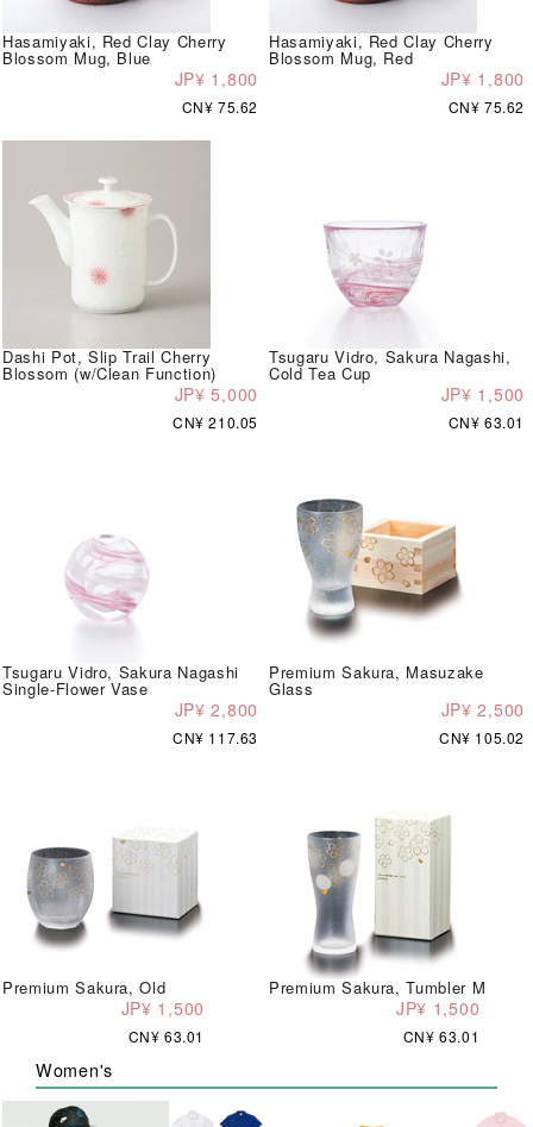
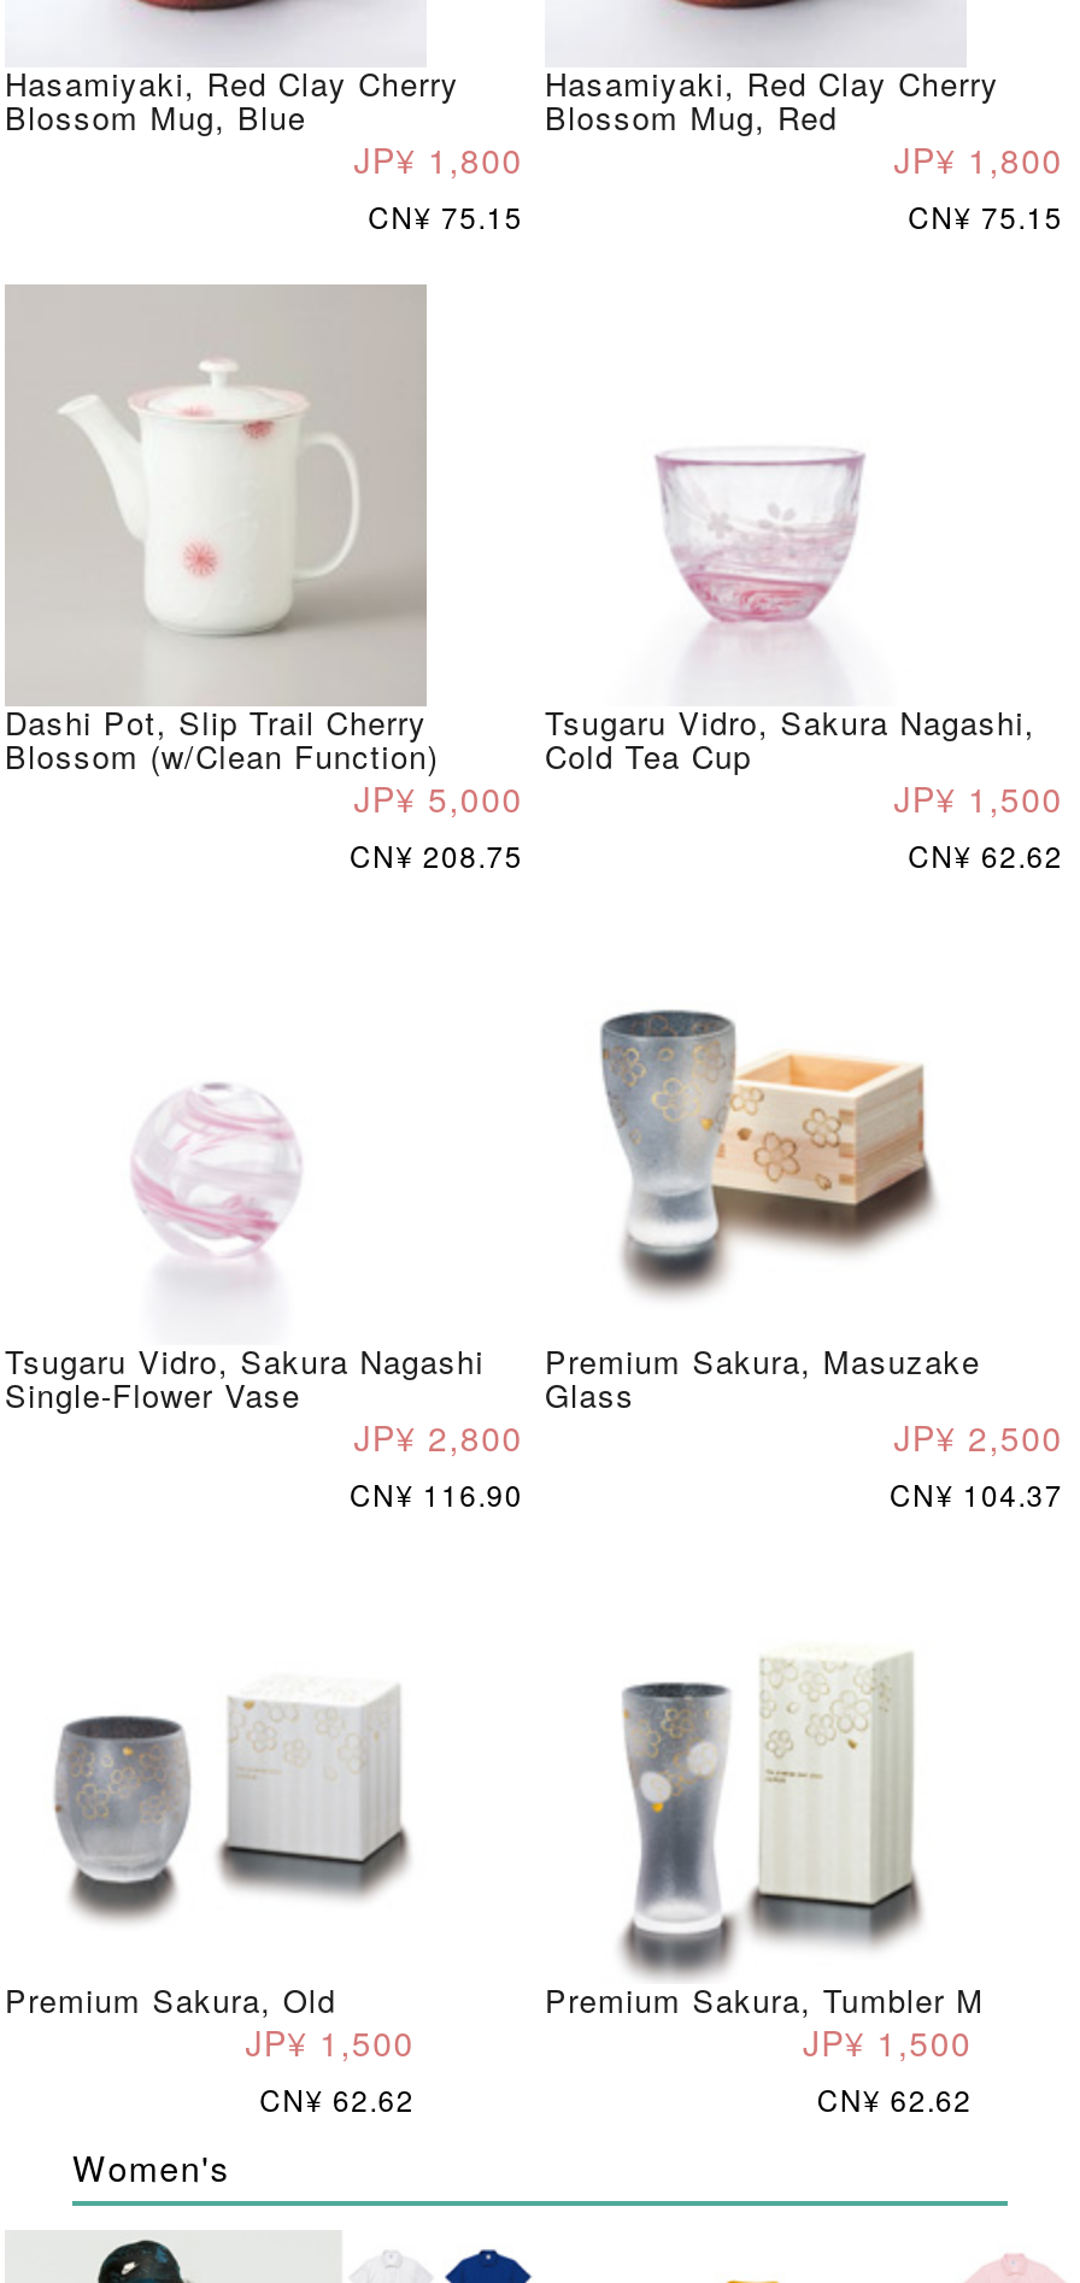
[182,96,258,116] CN¥ 75.62 -> [368,194,523,235] CN¥ 75.15
[448,96,525,116] CN¥ 75.62 -> [908,194,1063,235] CN¥ 75.15
[173,411,258,431] CN¥ 210.05 -> [350,833,523,874] CN¥ 208.75
[448,411,525,431] CN¥ 63.01 -> [908,833,1063,874] CN¥ 62.62
[173,727,258,747] CN¥ 117.63 -> [350,1472,523,1513] CN¥ 116.90
[439,727,525,747] CN¥ 105.02 -> [890,1472,1063,1513] CN¥ 104.37
[128,1025,205,1045] CN¥ 63.01 -> [259,2077,415,2118] CN¥ 62.62
[403,1025,480,1045] CN¥ 63.01 -> [817,2077,972,2118] CN¥ 62.62

